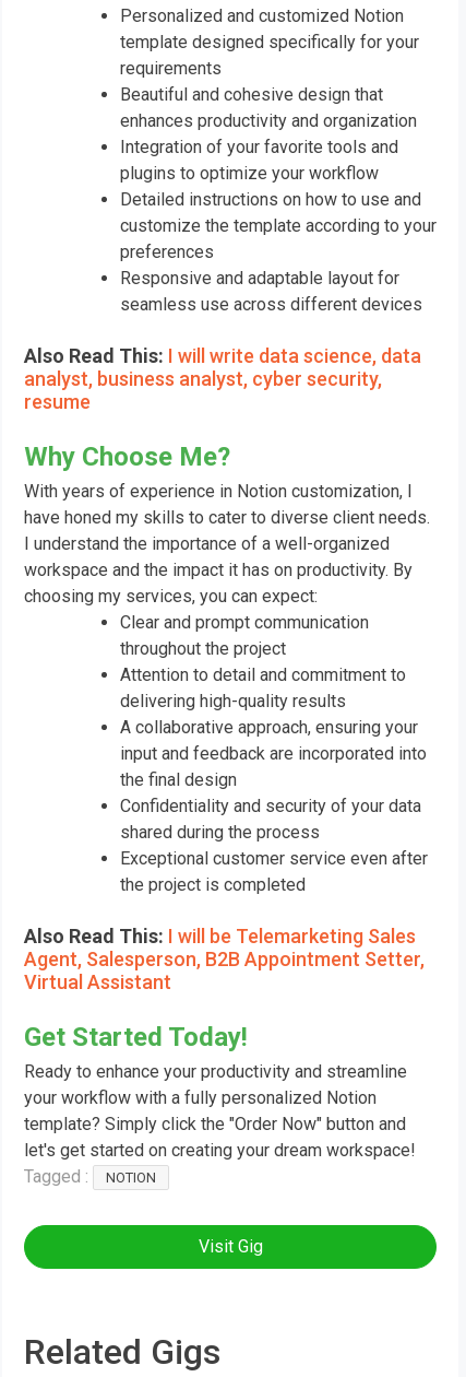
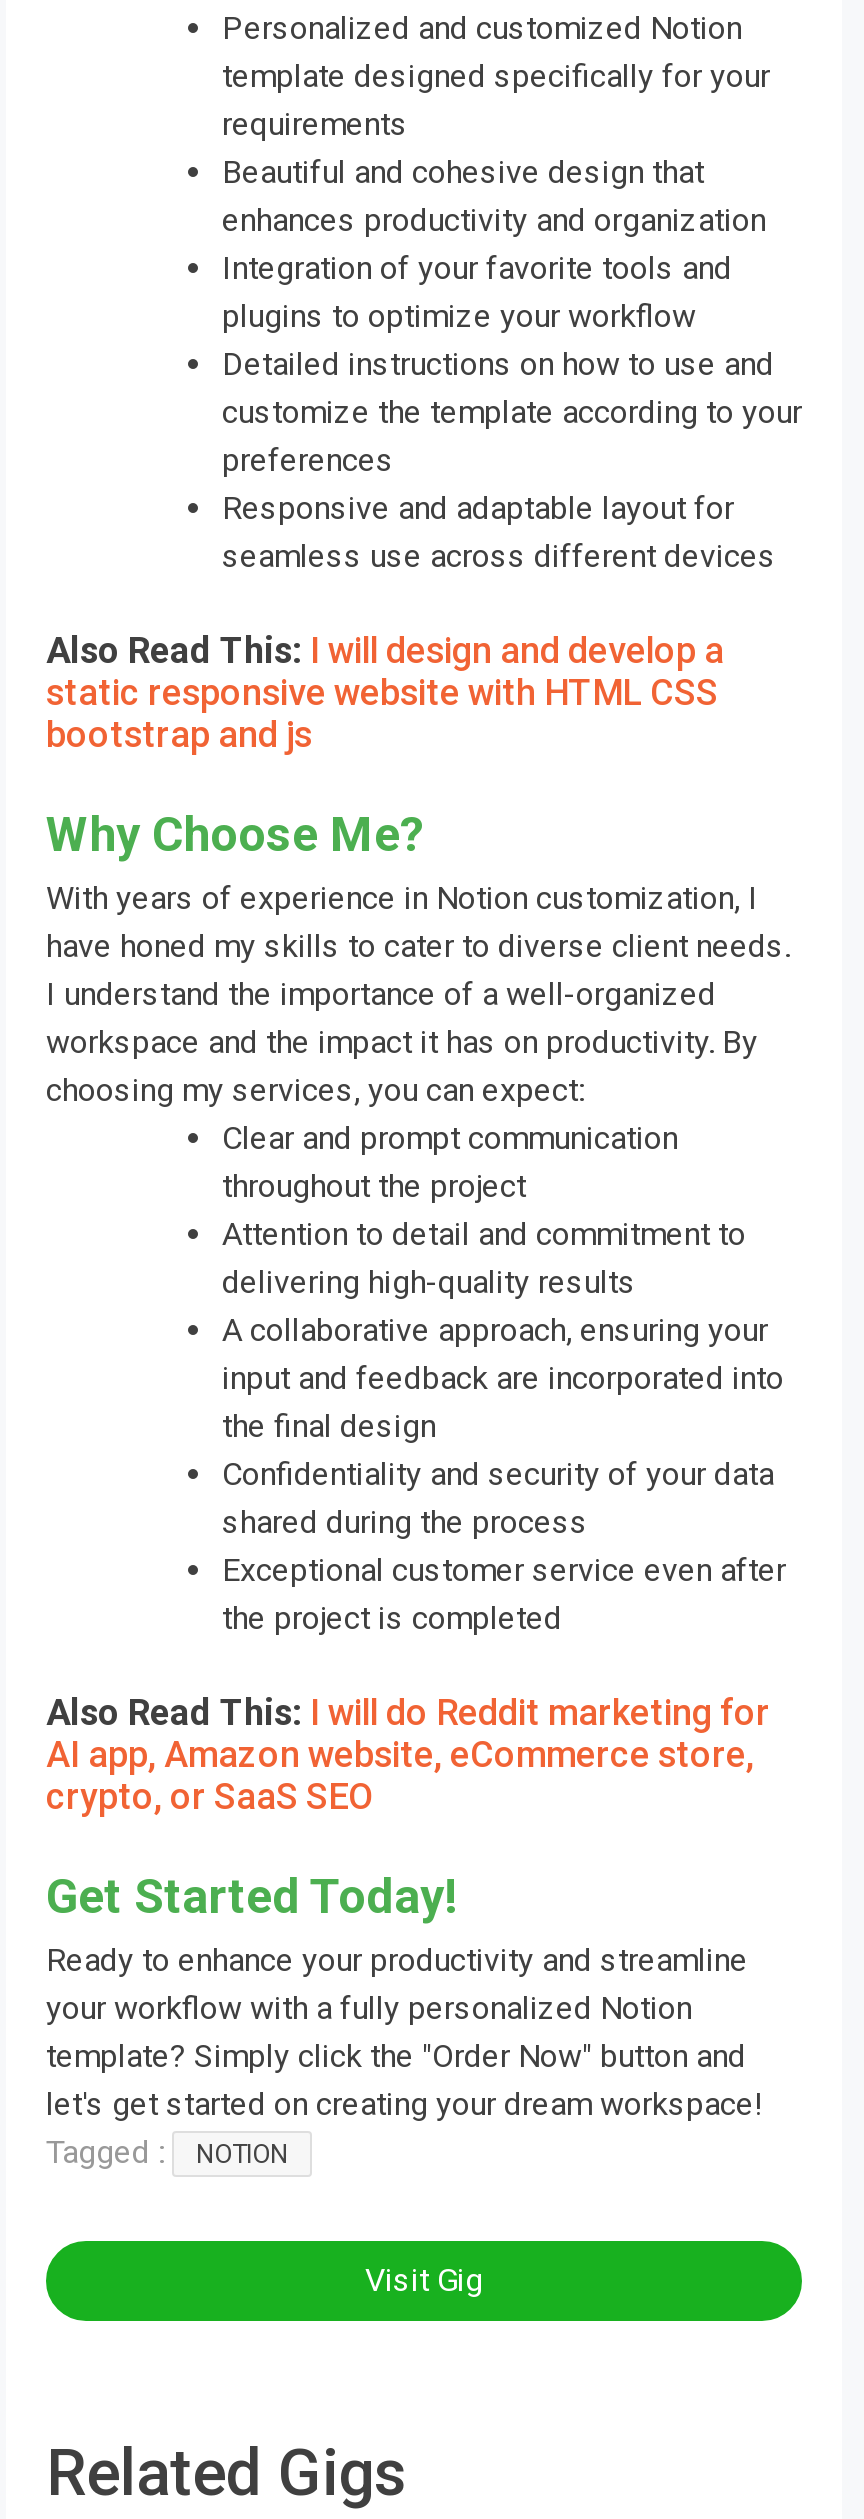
[24,345,421,413] Also Read This: I will write data science, data | analyst, business analyst, cyber security, | resume -> [46,630,724,756] Also Read This: I will design and develop a | static responsive website with HTML CSS | bootstrap and js
[24,925,425,994] Also Read This: I will be Telemarketing Sales | Agent, Salesperson, B2B Appointment Setter, | Virtual Assistant -> [46,1692,770,1818] Also Read This: I will do Reddit marketing for | AI app, Amazon website, eCommerce store, | crypto, or SaaS SEO

